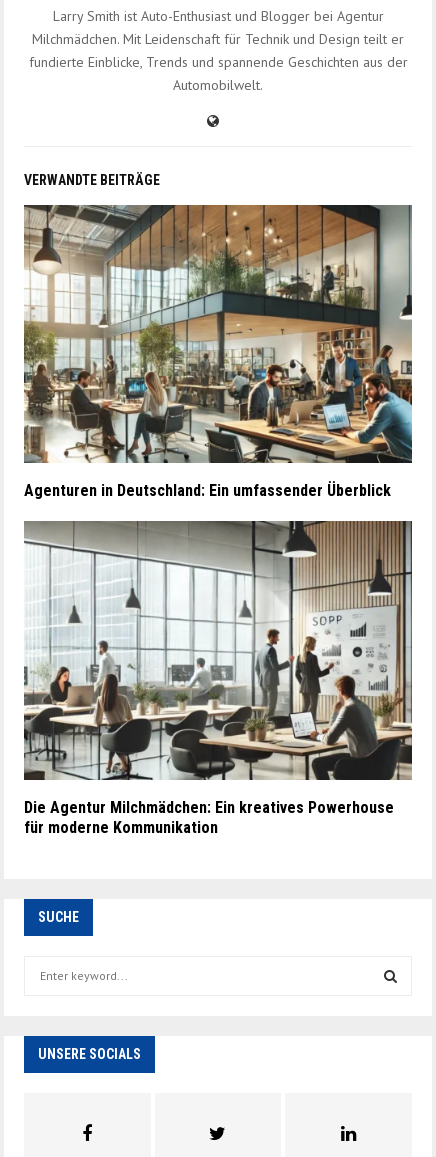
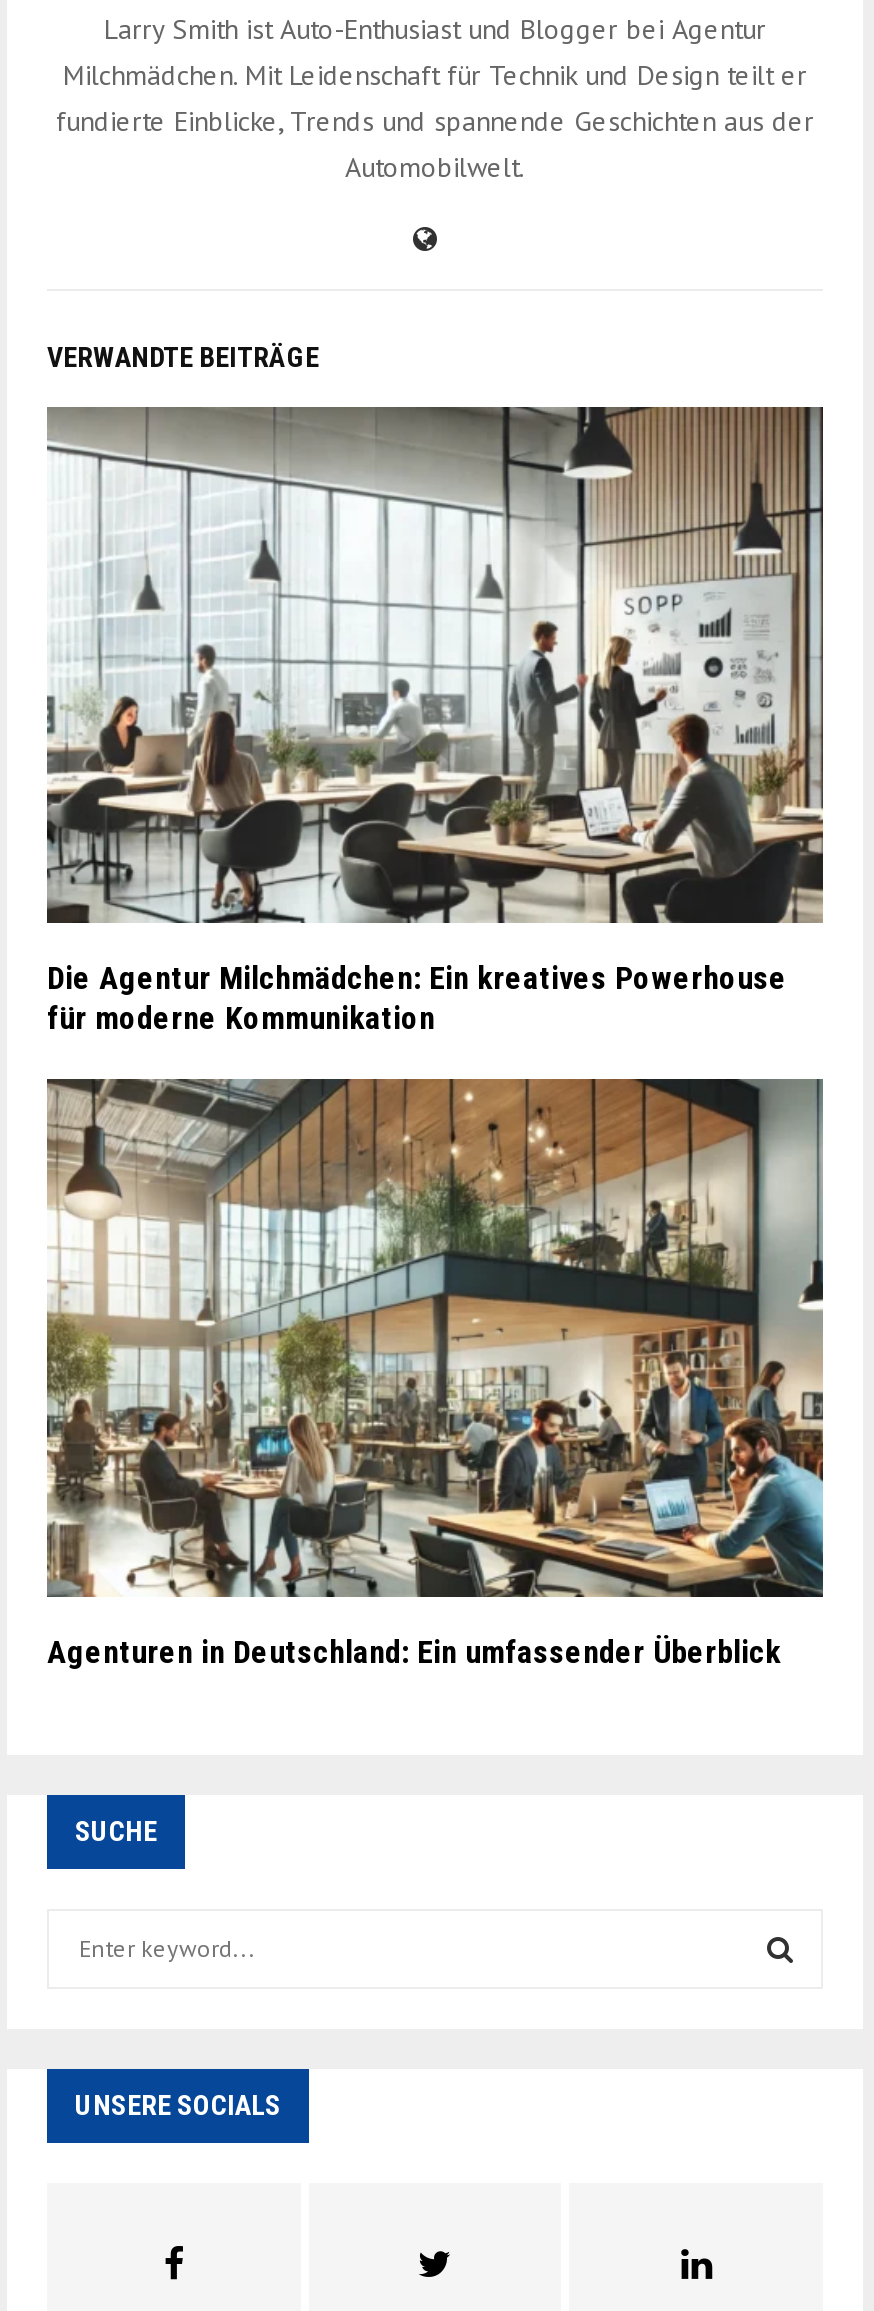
moved [23,204,413,500] -> [45,1077,825,1671]: [image] | Agenturen in Deutschland: Ein umfassender Überblick
moved [22,520,414,837] -> [43,403,827,1037]: [image] | Die Agentur Milchmädchen: Ein kreatives Powerhouse | für moderne Kommunikation

